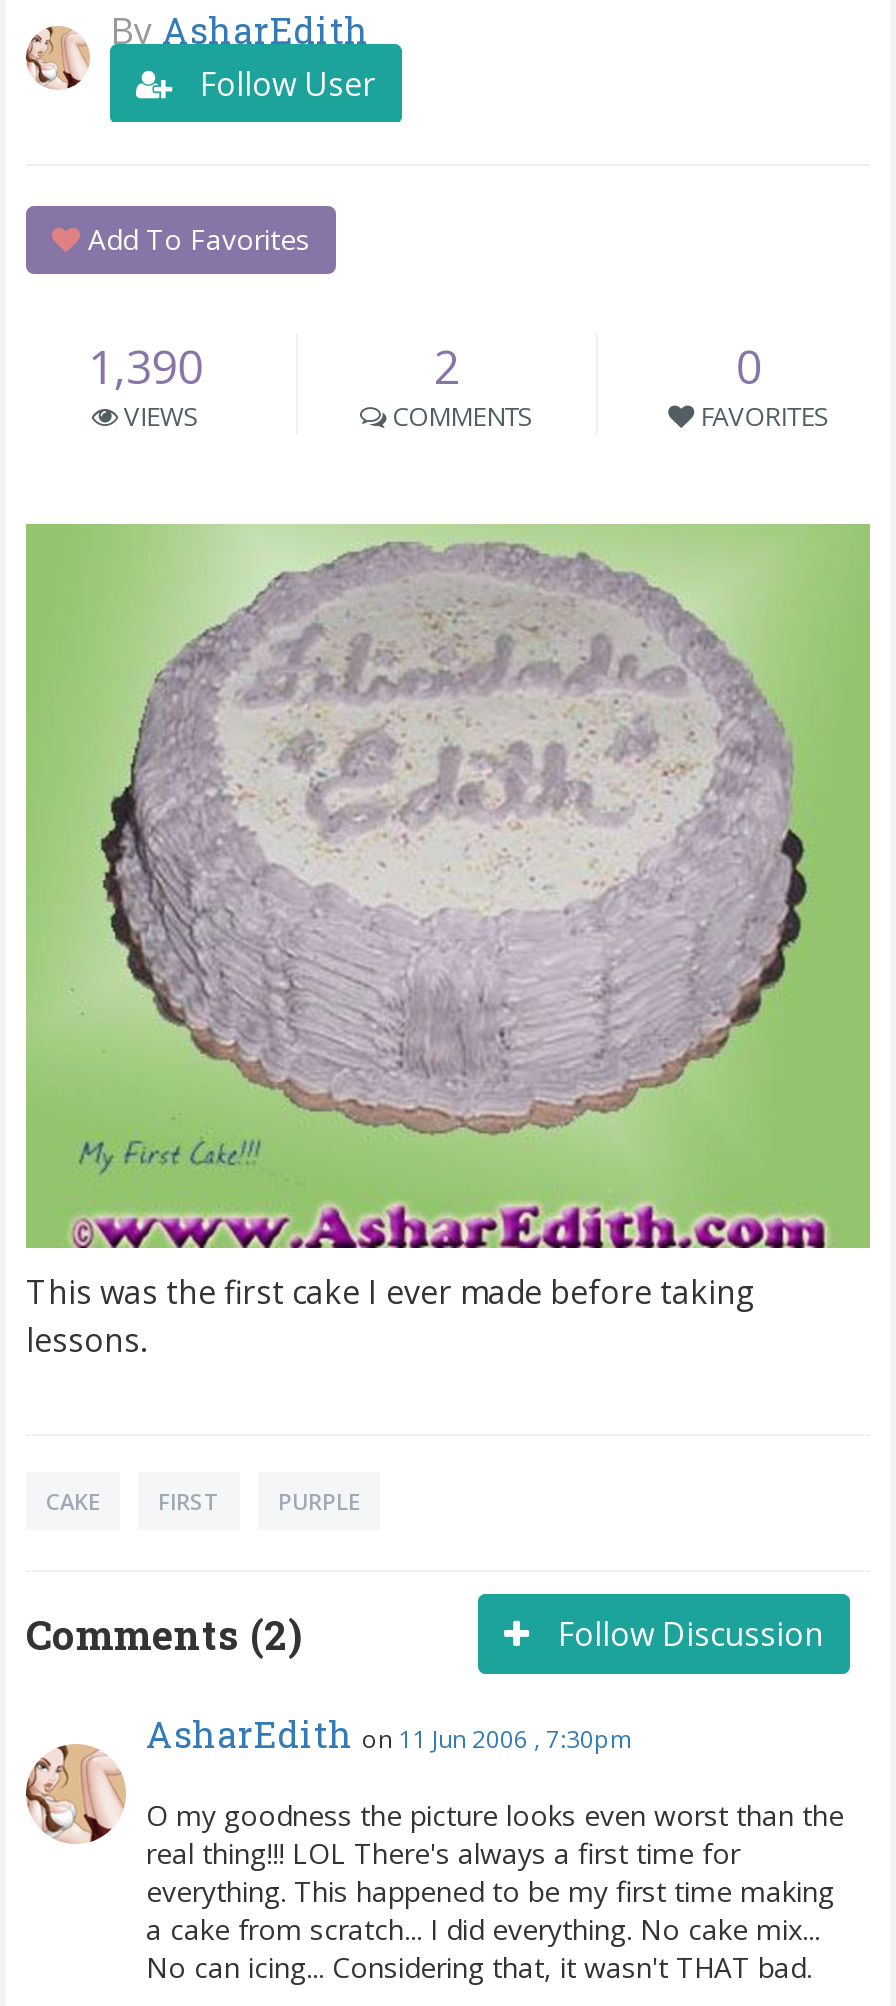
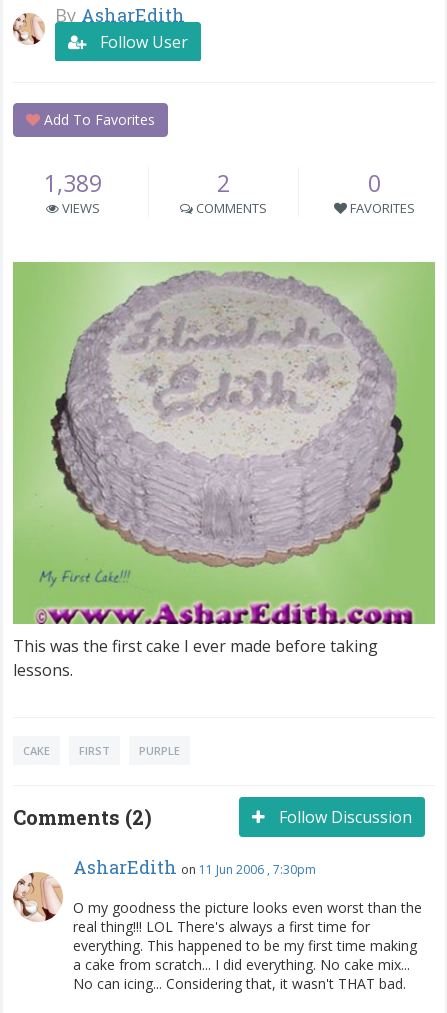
[88,334,204,398] 1,390 -> [44,167,102,199] 1,389

